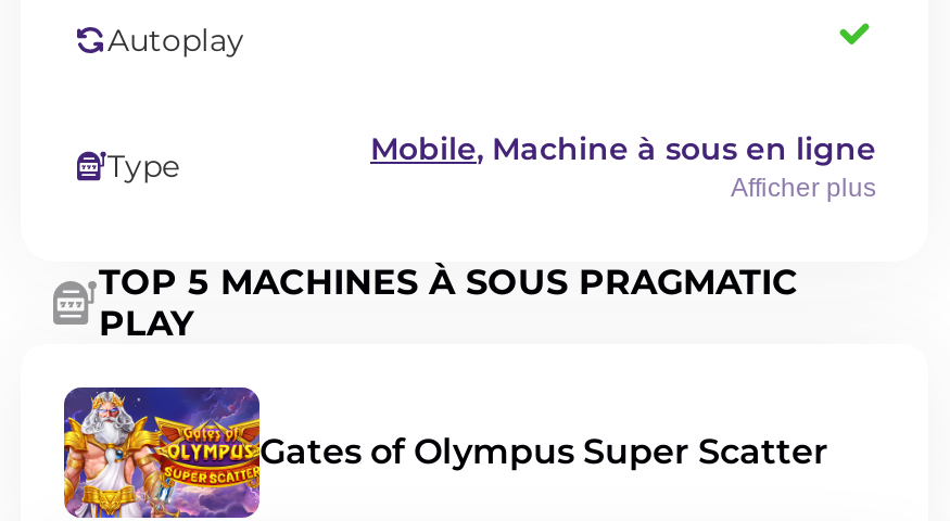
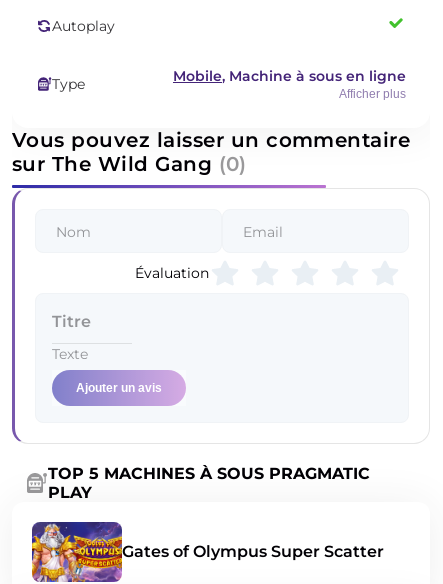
none -> [11,184,327,442] [image] | Évaluation
none -> [12,128,410,176] Vous pouvez laisser un commentaire | sur The Wild Gang (0)
none -> [76,381,162,395] Ajouter un avis

